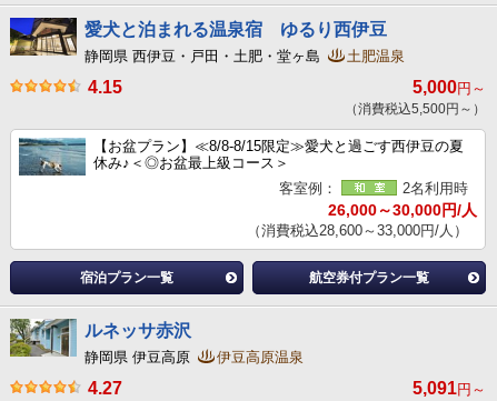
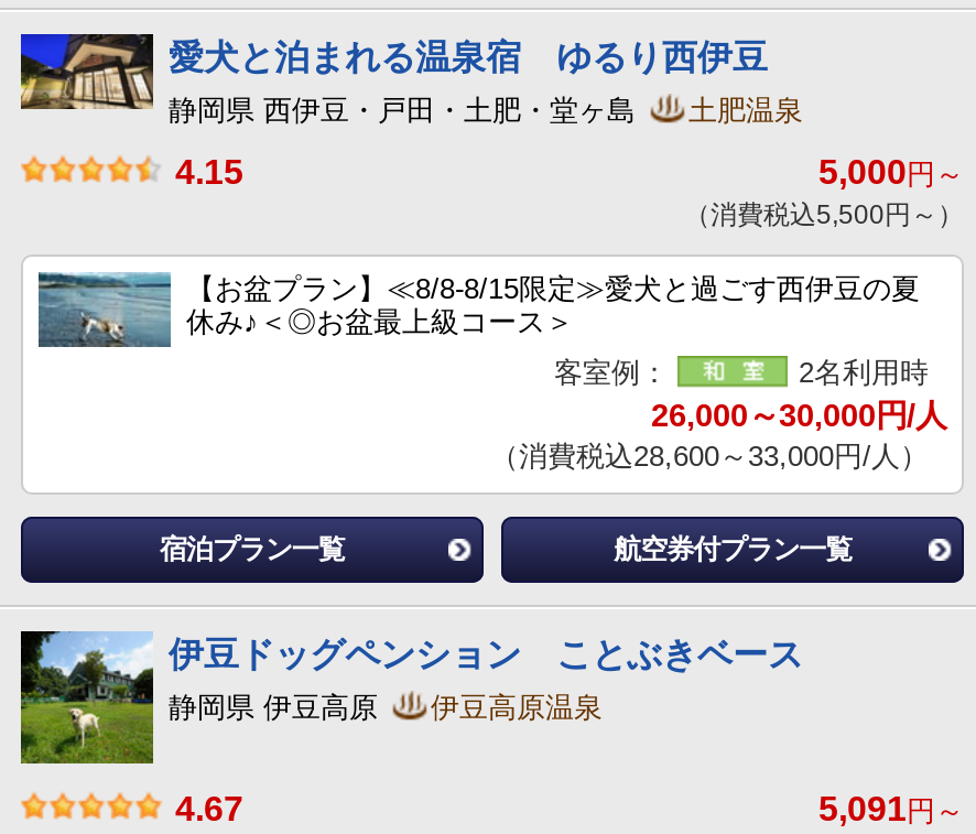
[10,318,191,365] [image] | ルネッサ赤沢 -> [19,629,803,766] [image] | 伊豆ドッグペンション ことぶきベース
[88,379,122,398] 4.27 -> [175,791,243,828] 4.67

